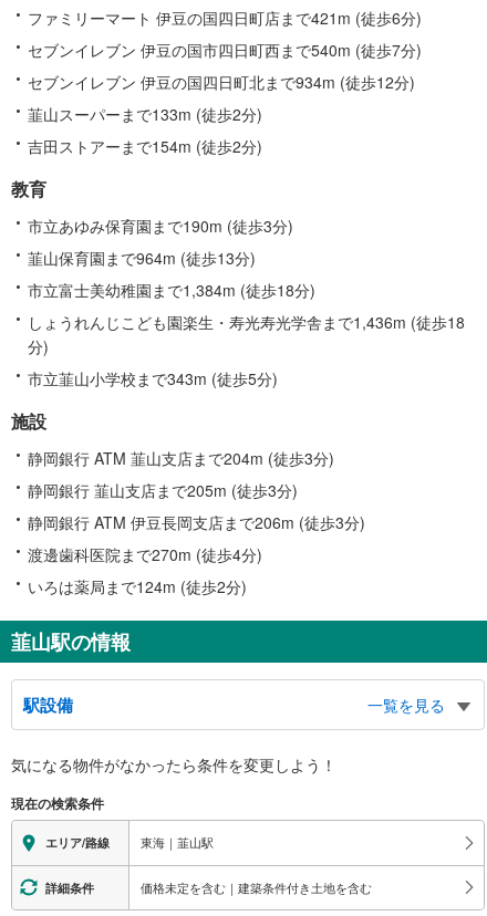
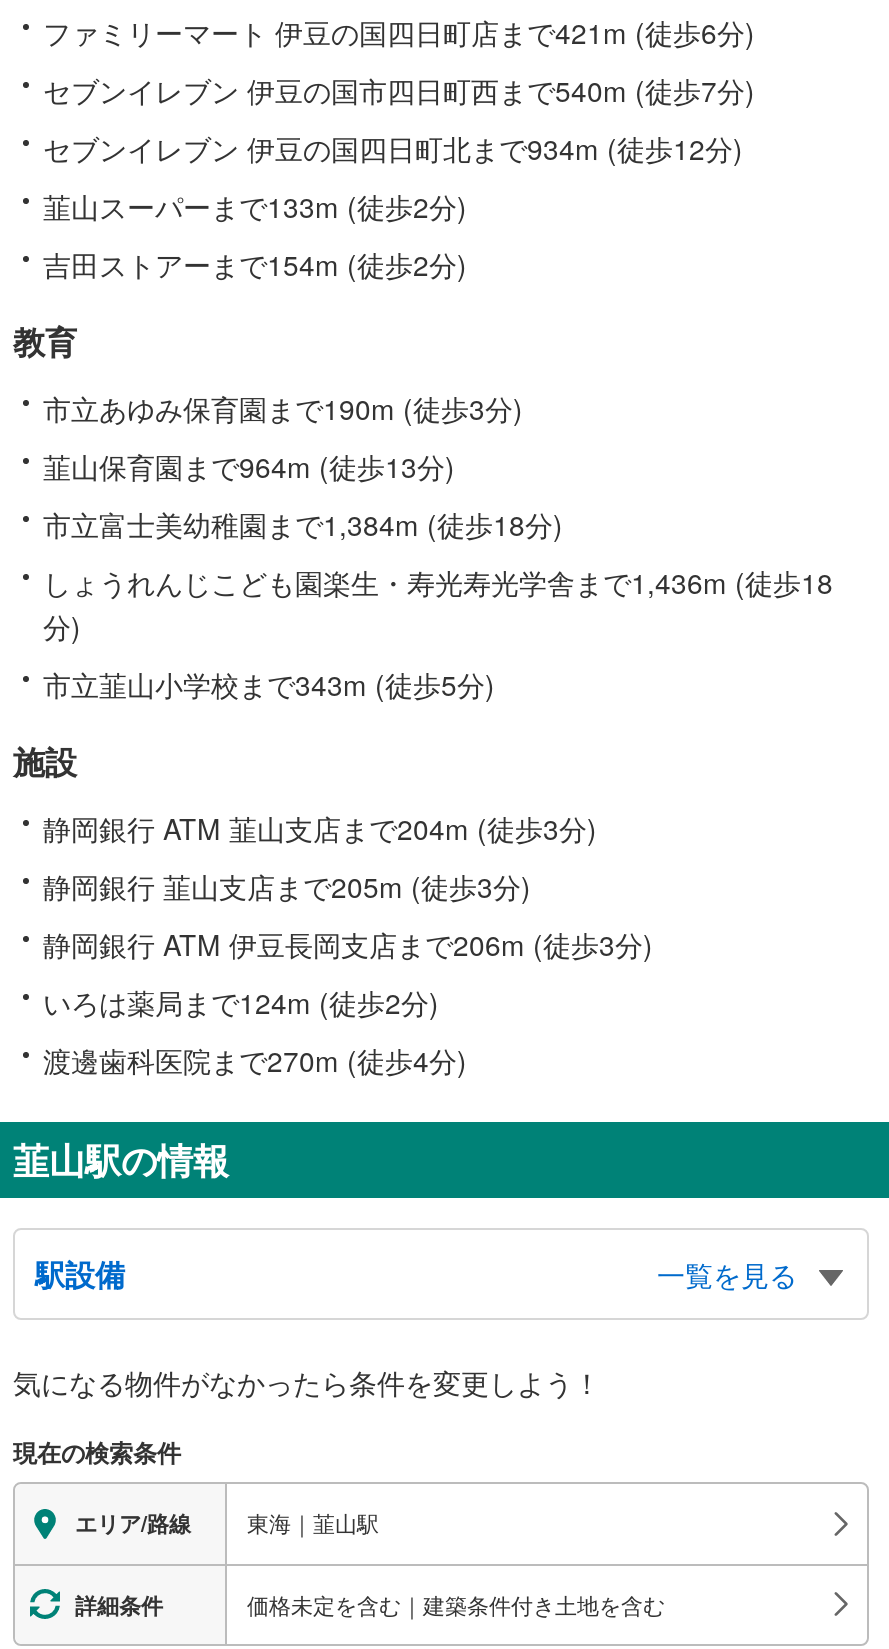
moved [28,543,262,565] -> [43,1040,467,1080]: 渡邊歯科医院まで270m (徒歩4分)
moved [28,575,247,597] -> [43,982,439,1022]: いろは薬局まで124m (徒歩2分)

